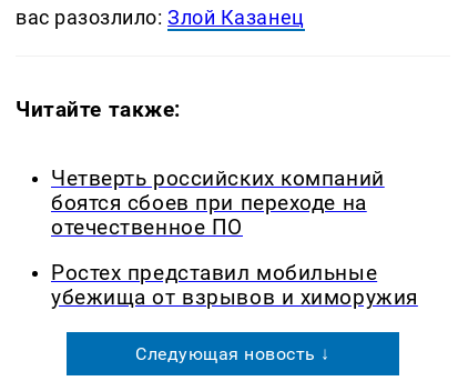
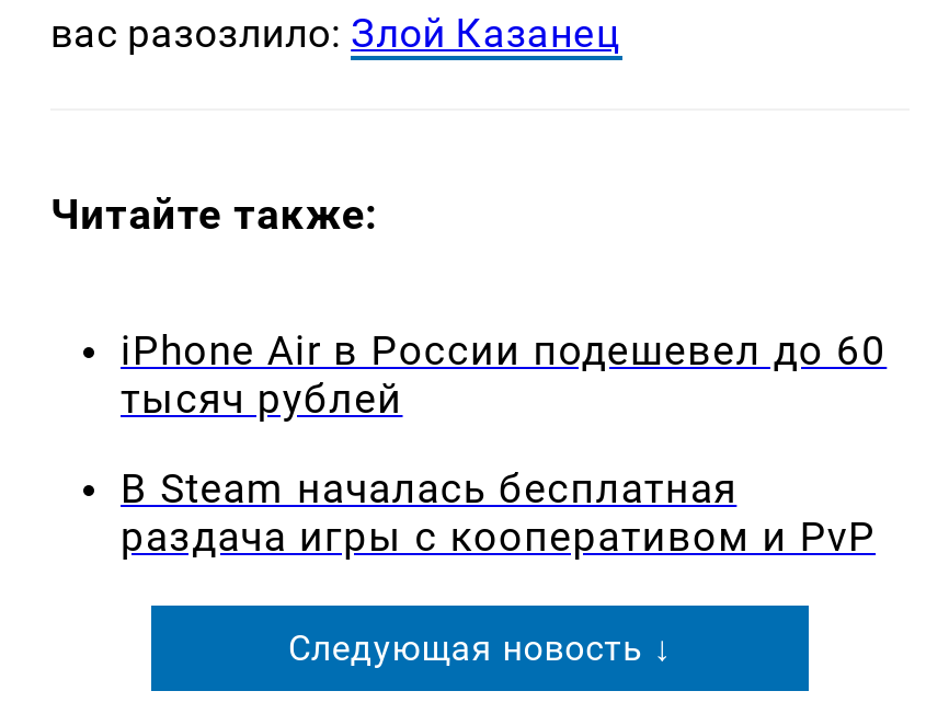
[51,167,384,240] Четверть российских компаний | боятся сбоев при переходе на | отечественное ПО -> [121,328,887,424] iPhone Air в России подешевел до 60 | тысяч рублей
[51,261,418,310] Ростех представил мобильные | убежища от взрывов и химоружия -> [121,465,876,561] В Steam началась бесплатная | раздача игры с кооперативом и PvP

